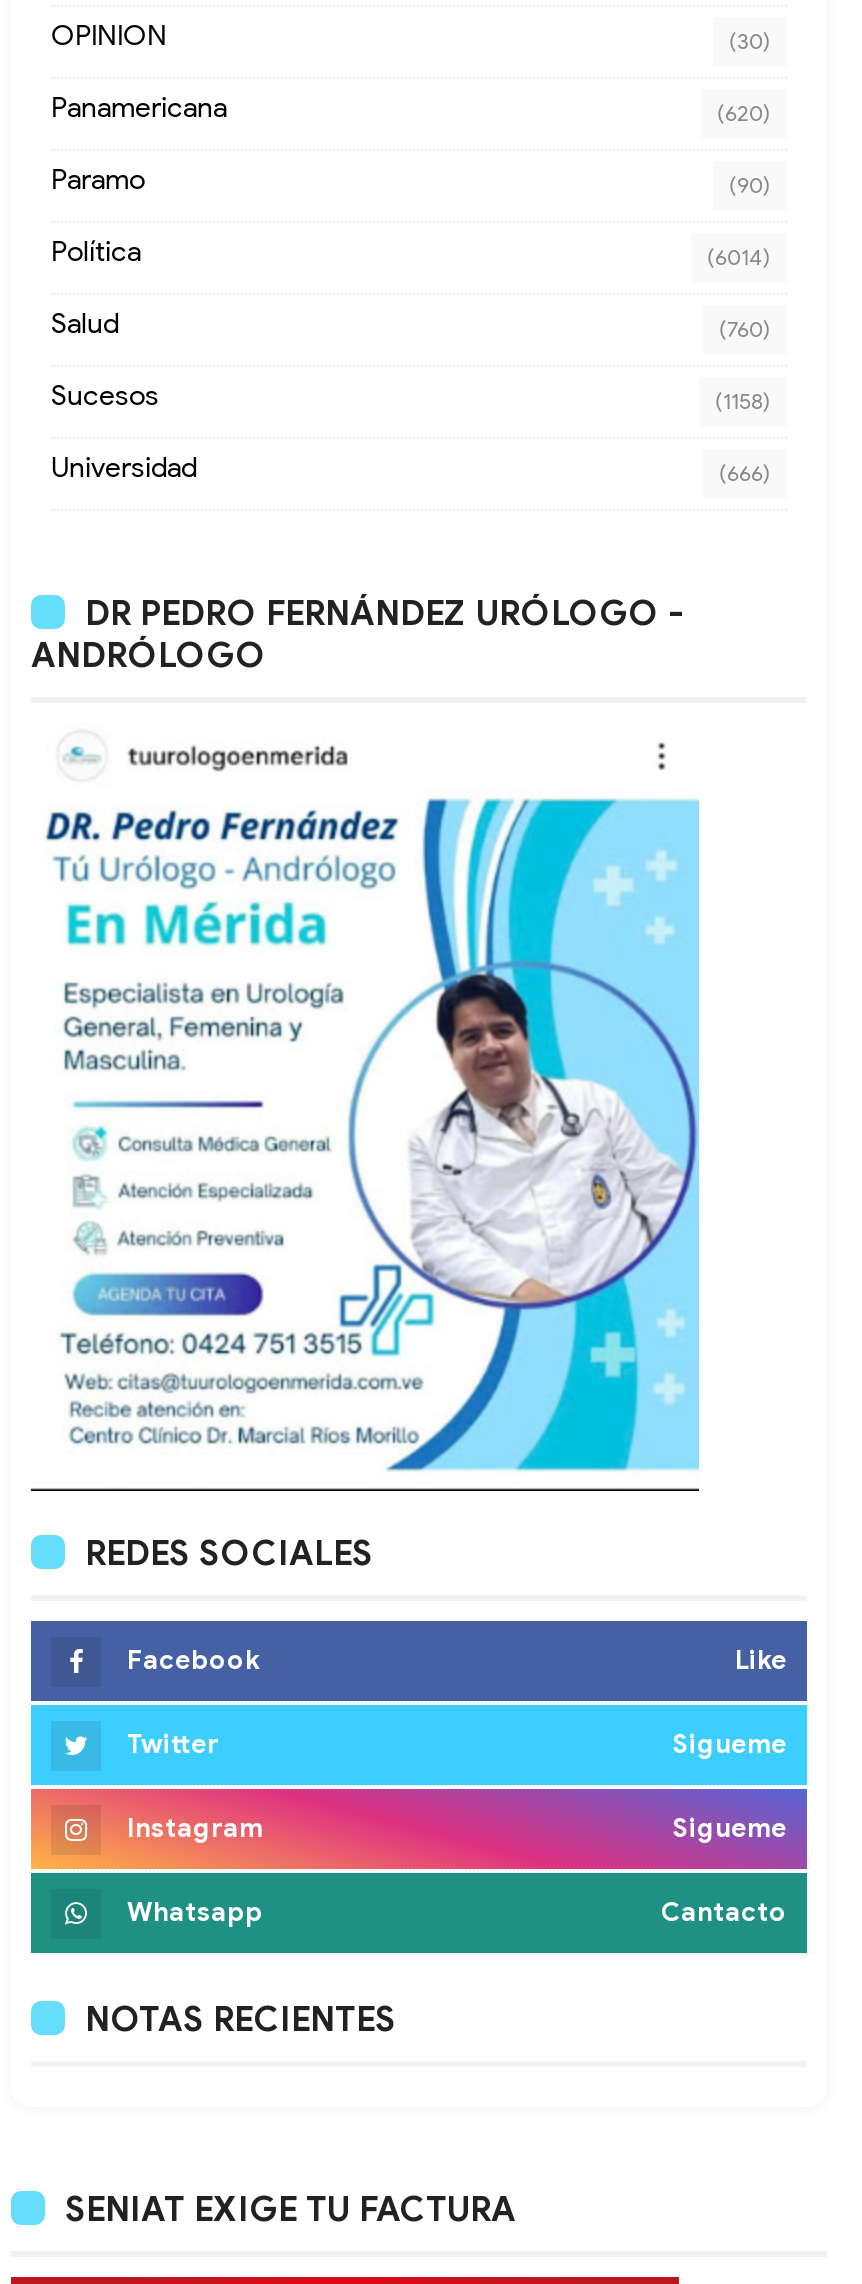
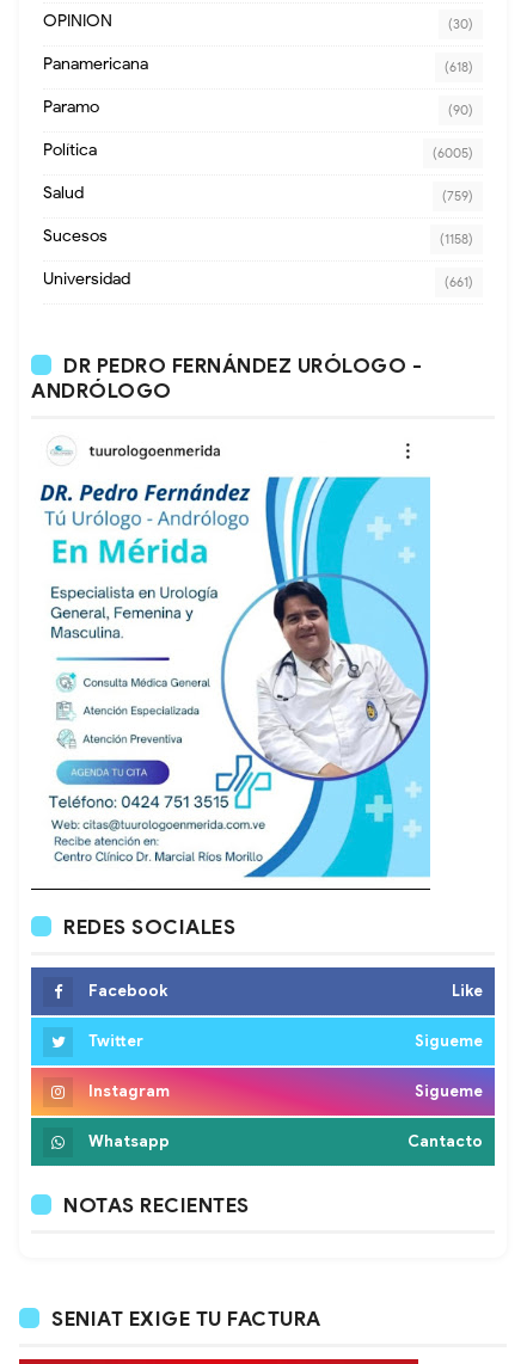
[717,99,771,127] (620) -> [445,59,473,75] (618)
[707,243,771,271] (6014) -> [433,145,473,161] (6005)
[719,315,771,343] (760) -> [442,188,473,204] (759)
[719,459,771,487] (666) -> [445,274,473,290] (661)

